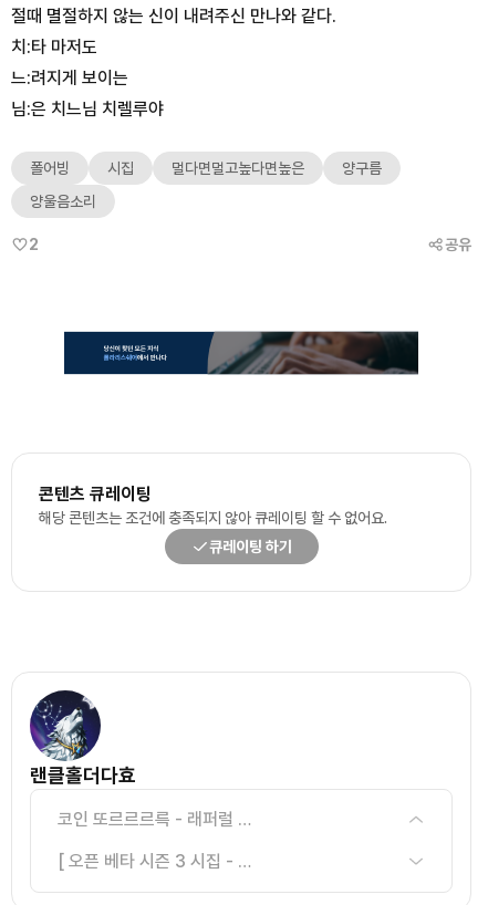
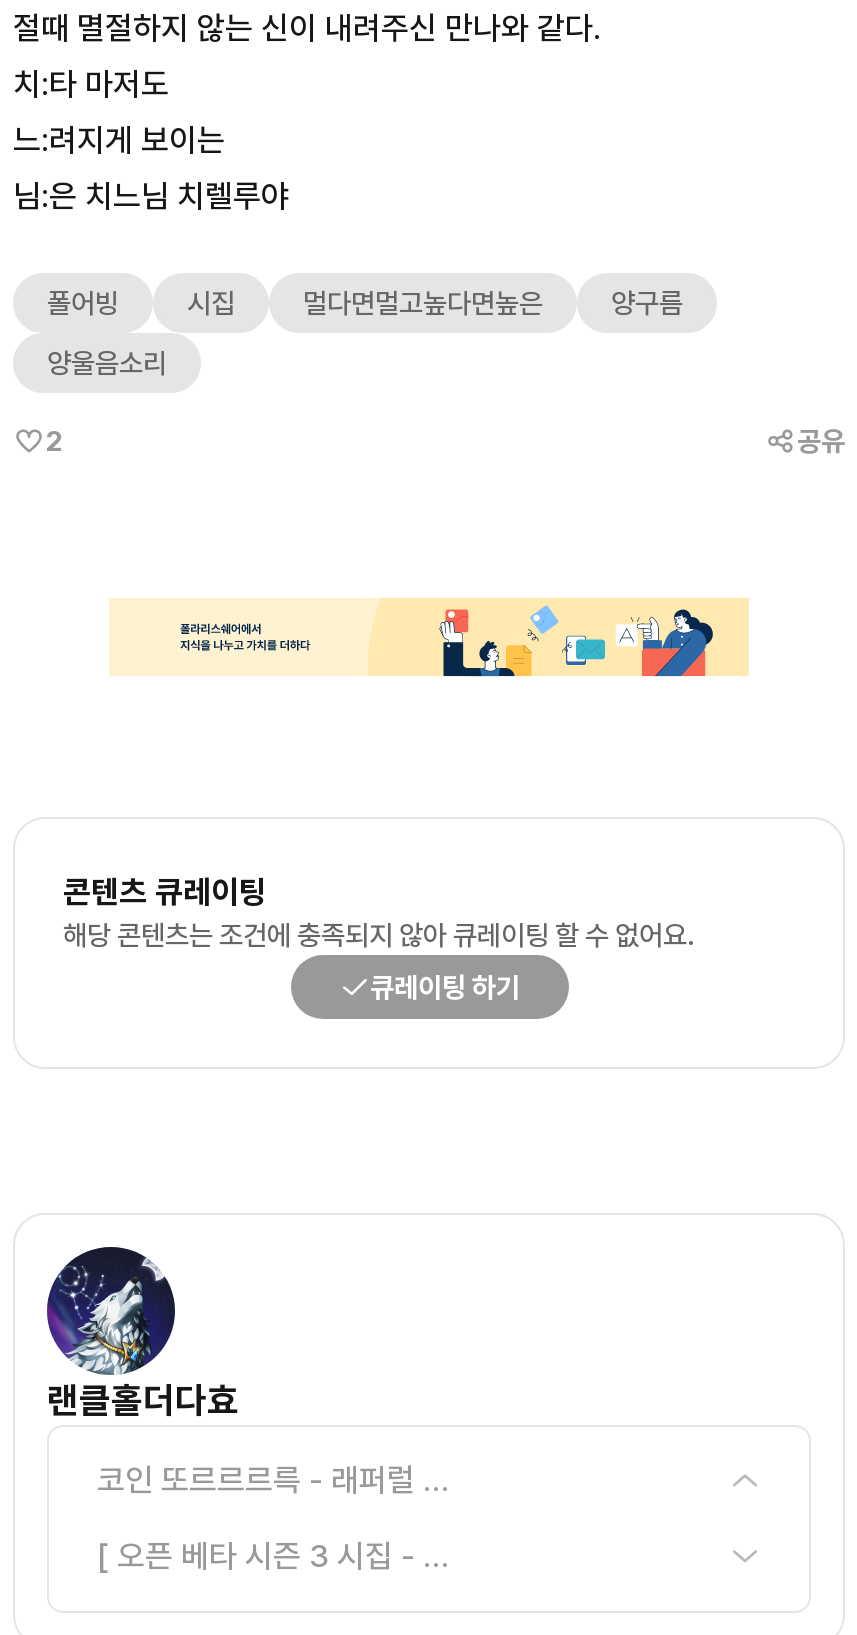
[63,330,419,376] [image] -> [109,597,749,679] [image]

